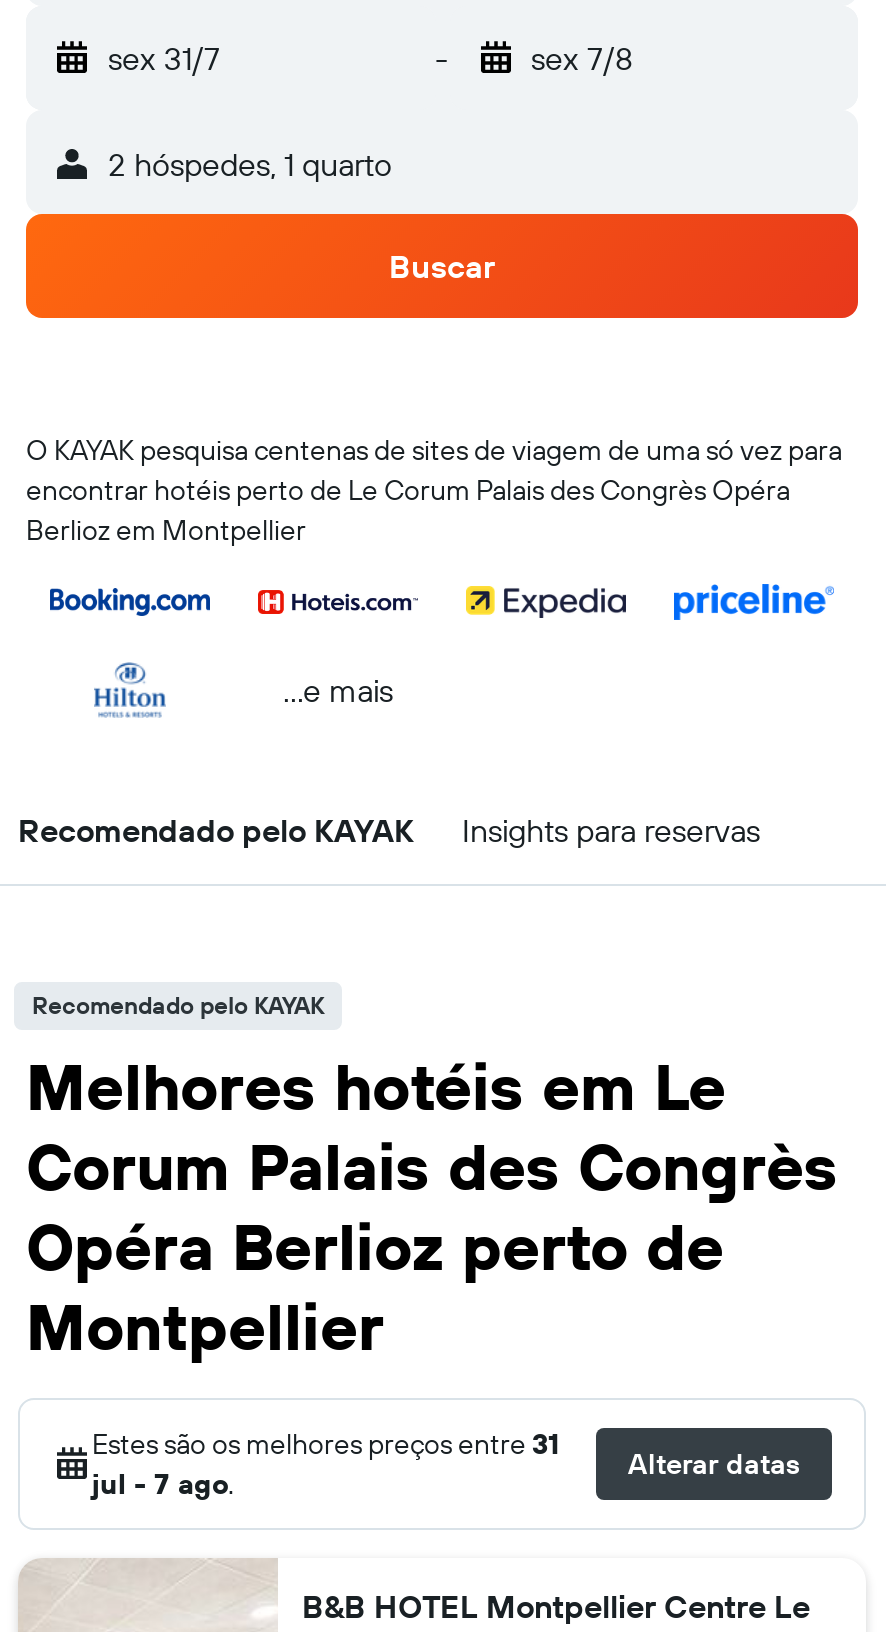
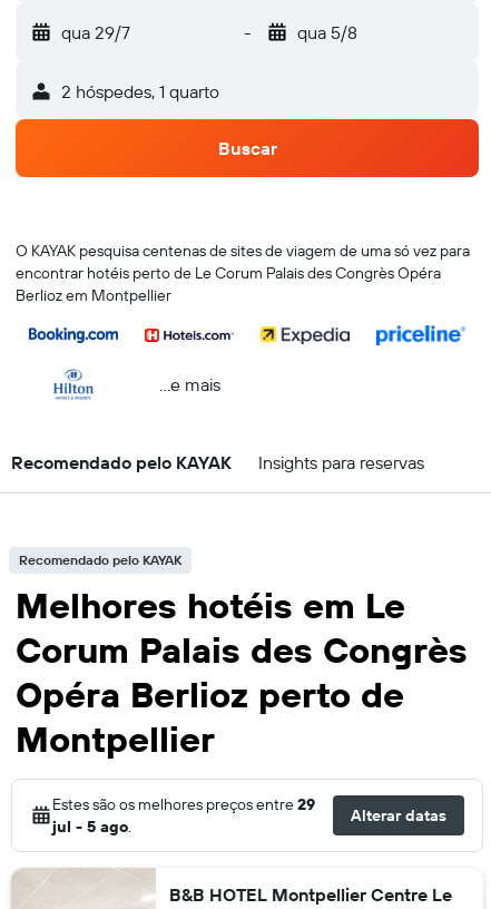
[108,38,220,78] sex 31/7 -> [61,21,130,43] qua 29/7
[531,38,633,78] sex 7/8 -> [297,21,357,43] qua 5/8
[92,1426,560,1462] Estes são os melhores preços entre 31 -> [52,794,315,814] Estes são os melhores preços entre 29
[92,1466,234,1502] jul - 7 ago. -> [52,817,131,837] jul - 5 ago.

